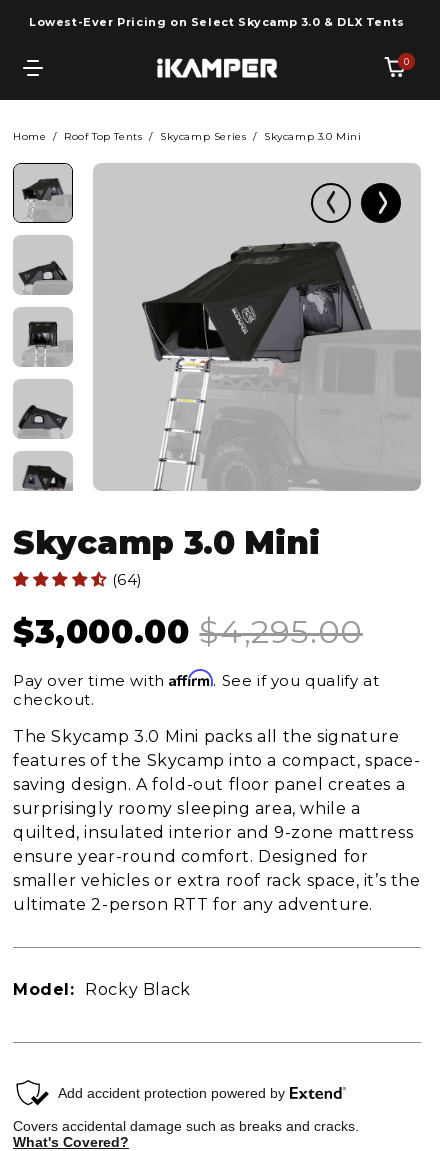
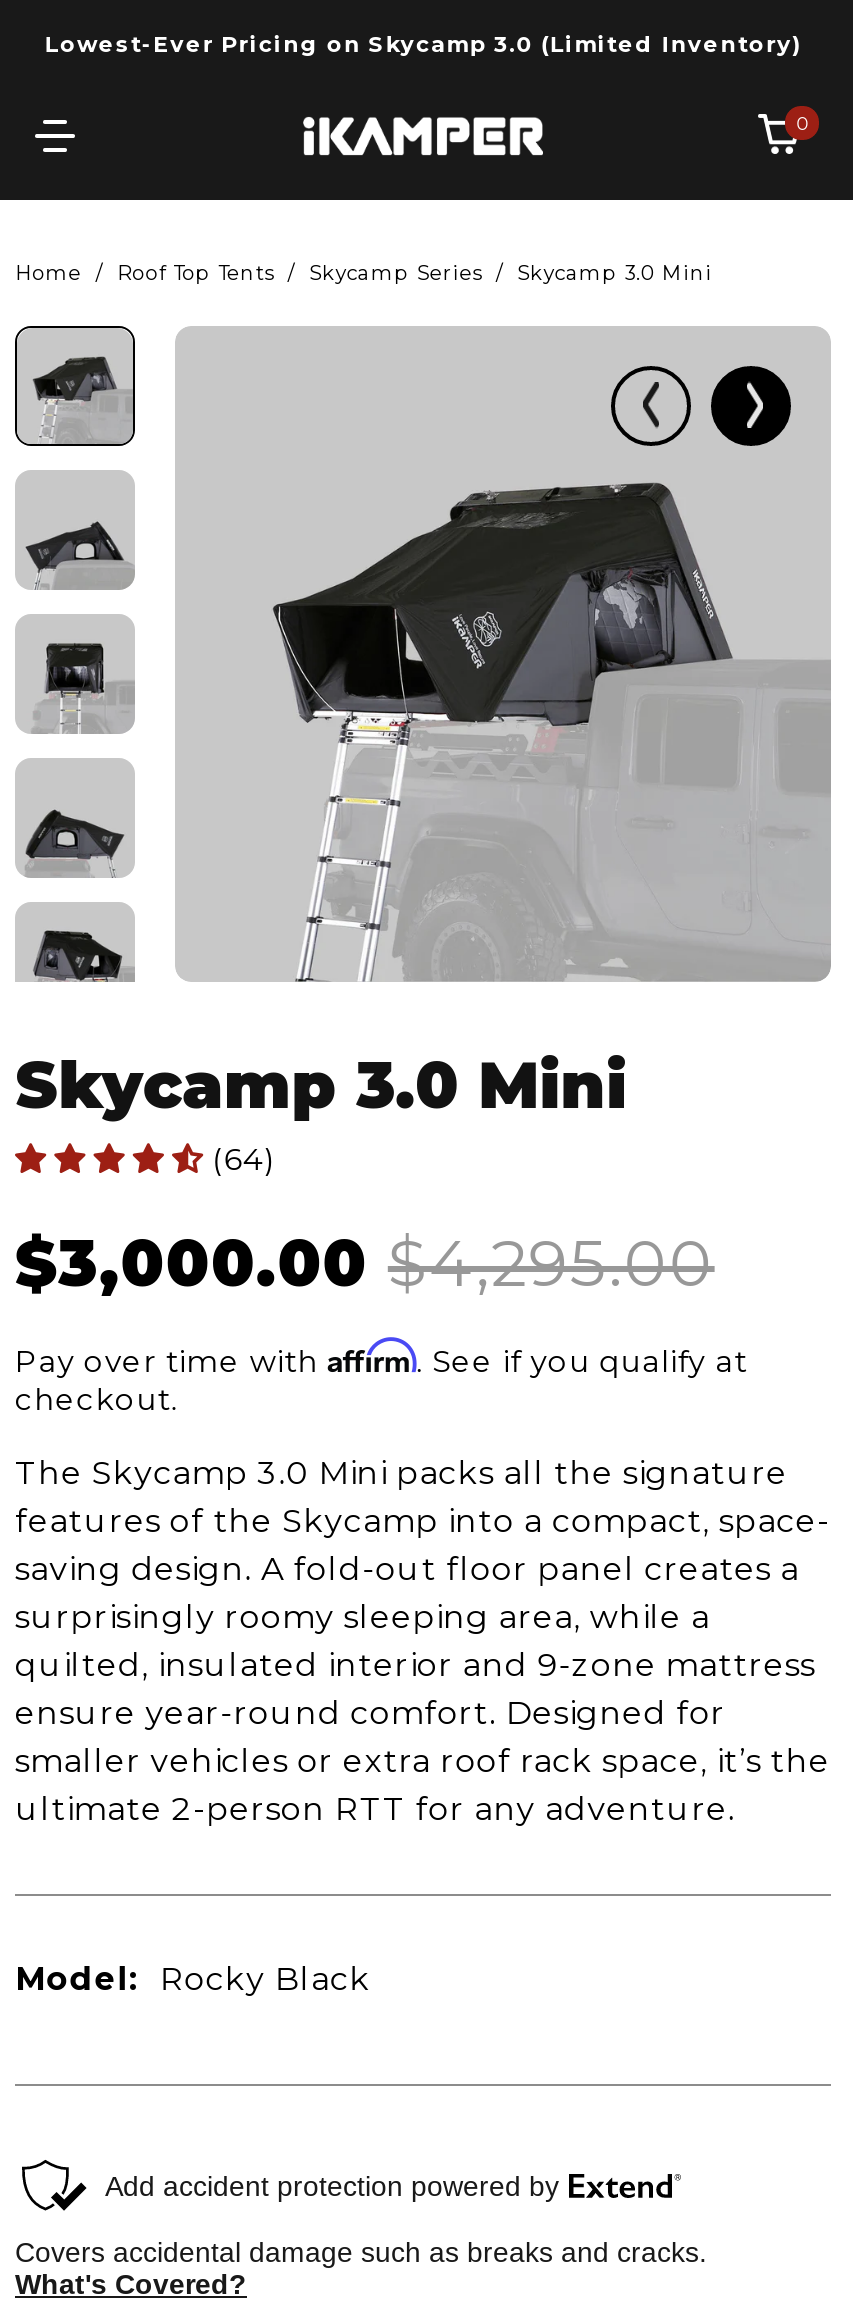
[29,14,405,28] Lowest-Ever Pricing on Select Skycamp 3.0 & DLX Tents -> [45,29,801,57] Lowest-Ever Pricing on Skycamp 3.0 (Limited Inventory)

